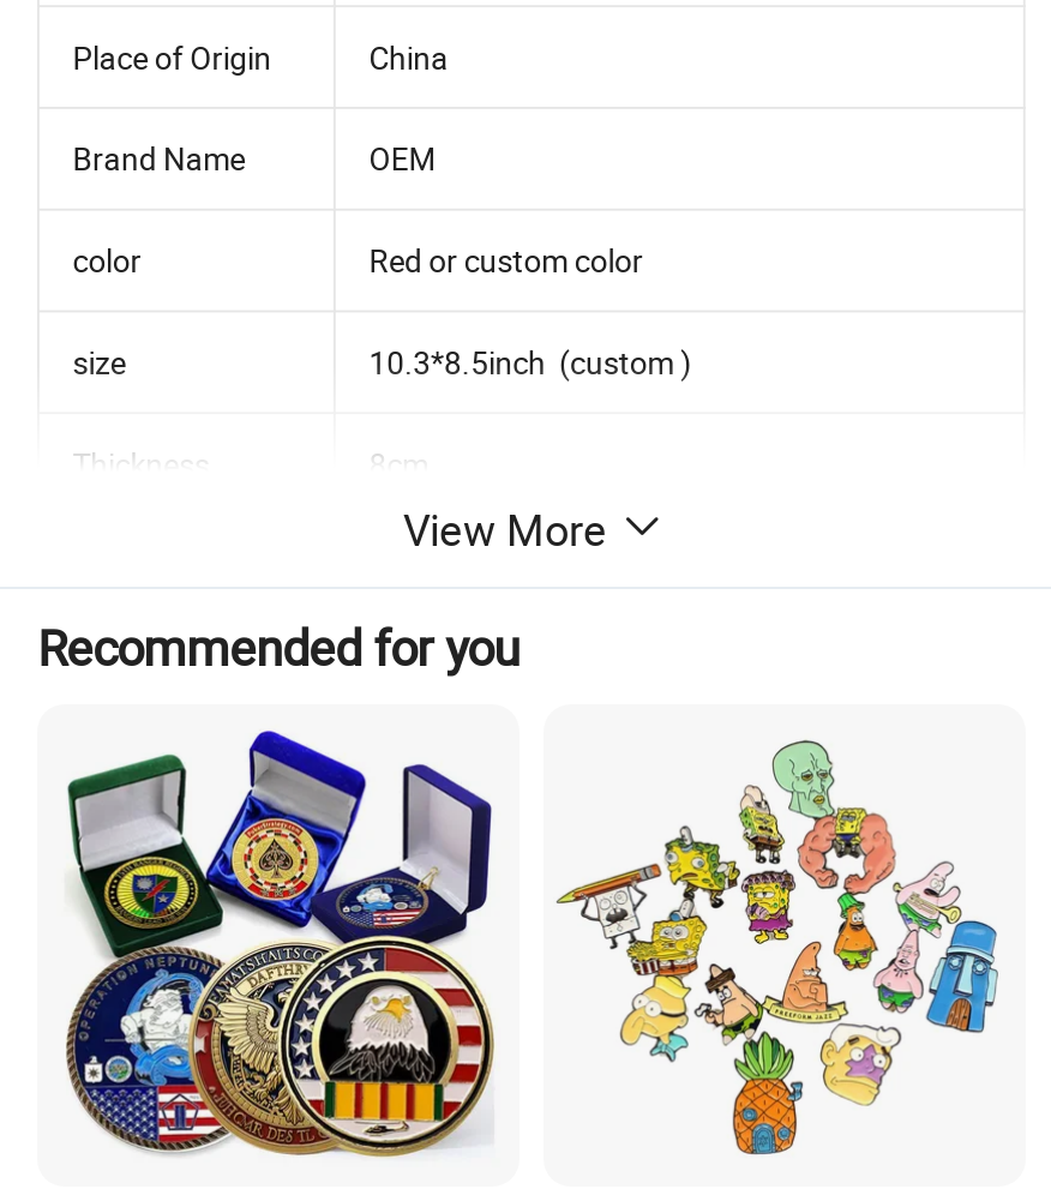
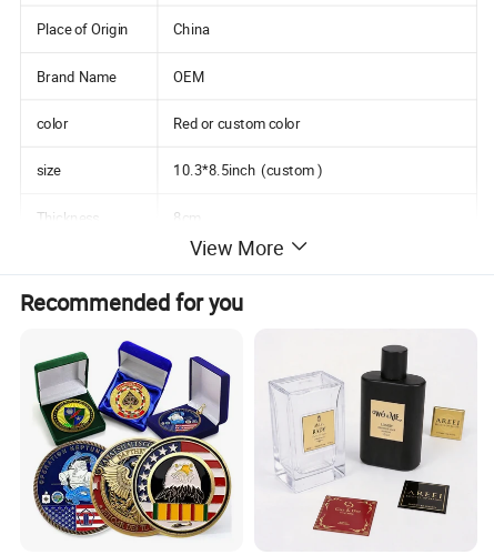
[555,738,999,1155] [image] -> [262,344,466,537] [image]

